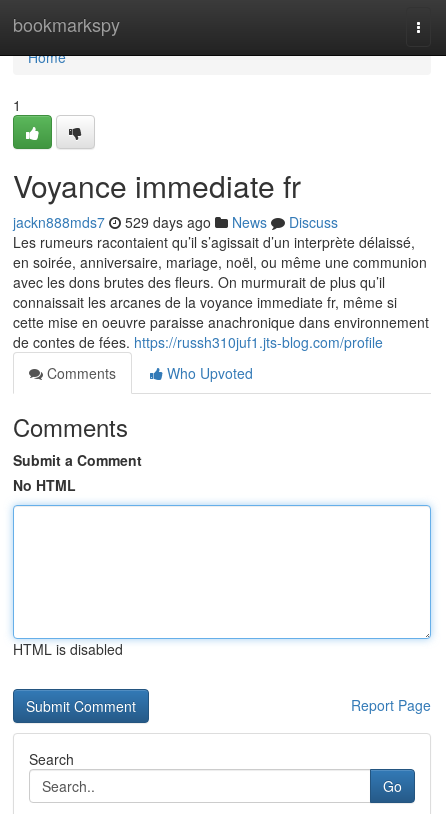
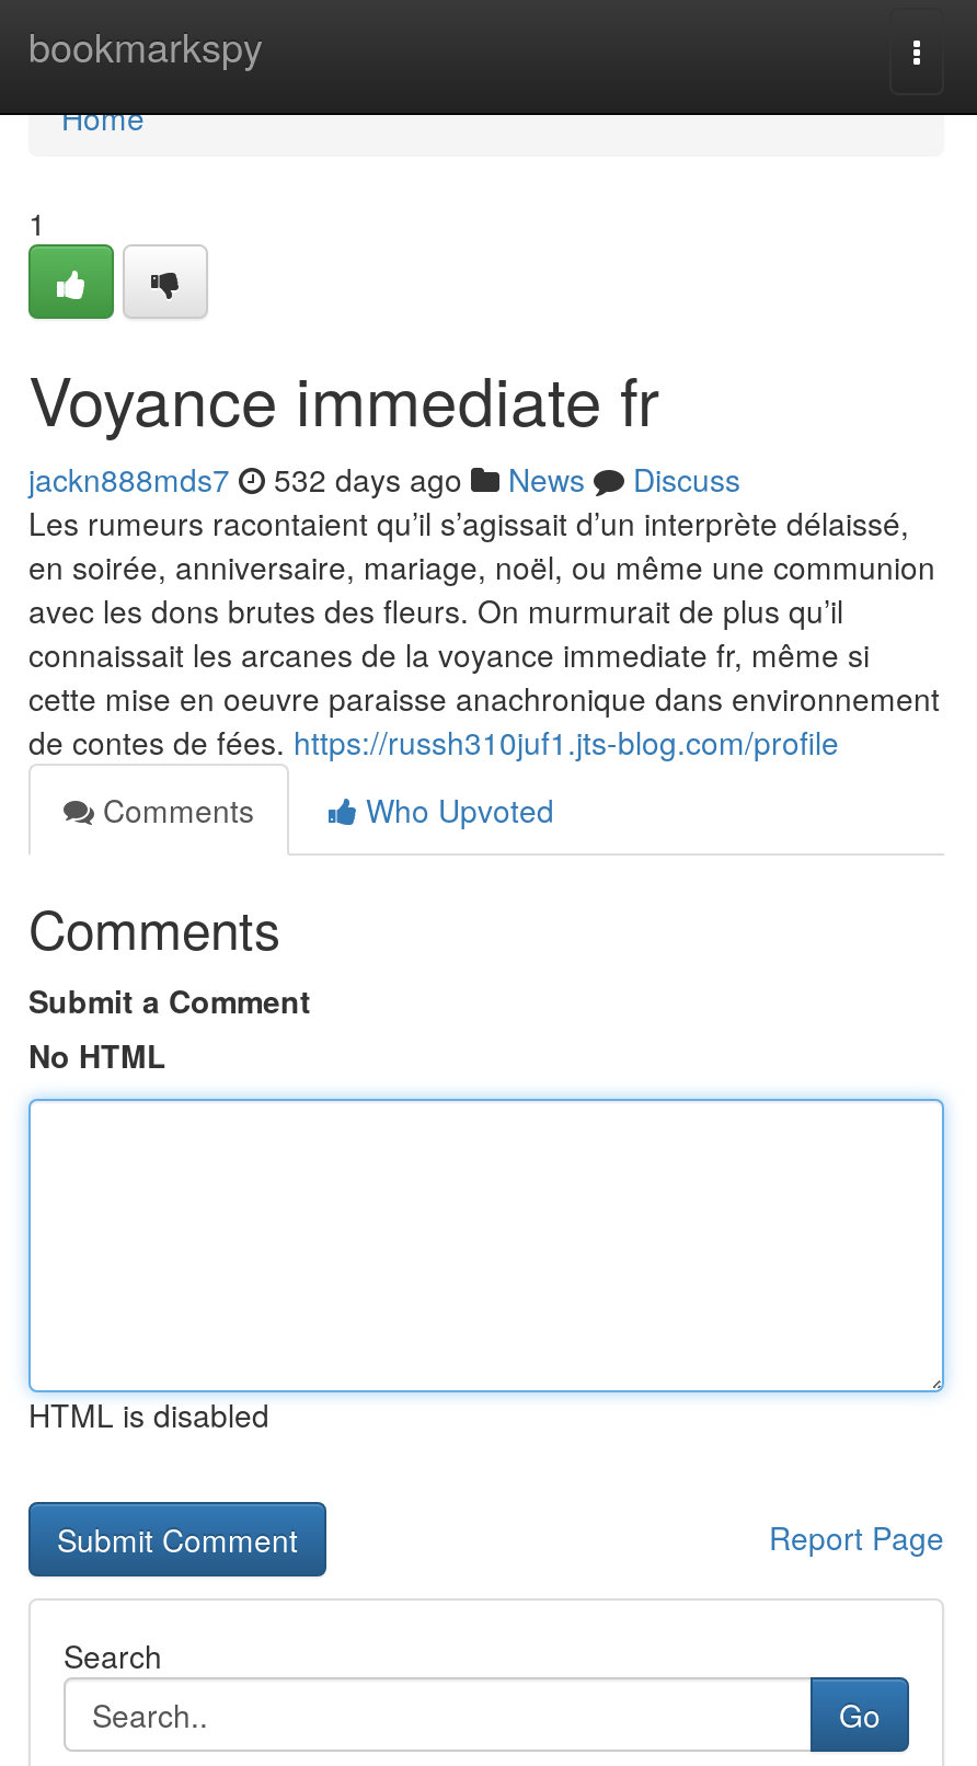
[13,212,338,232] jackn888mds7 529 days ago News Discuss -> [28,457,740,501] jackn888mds7 532 days ago News Discuss

